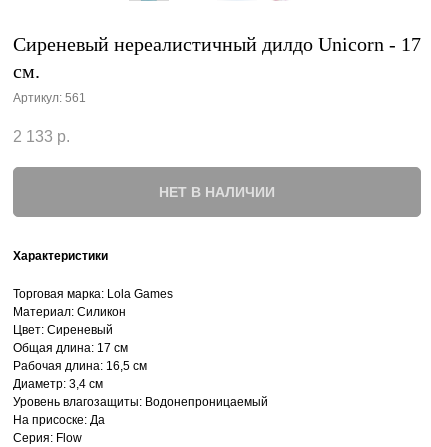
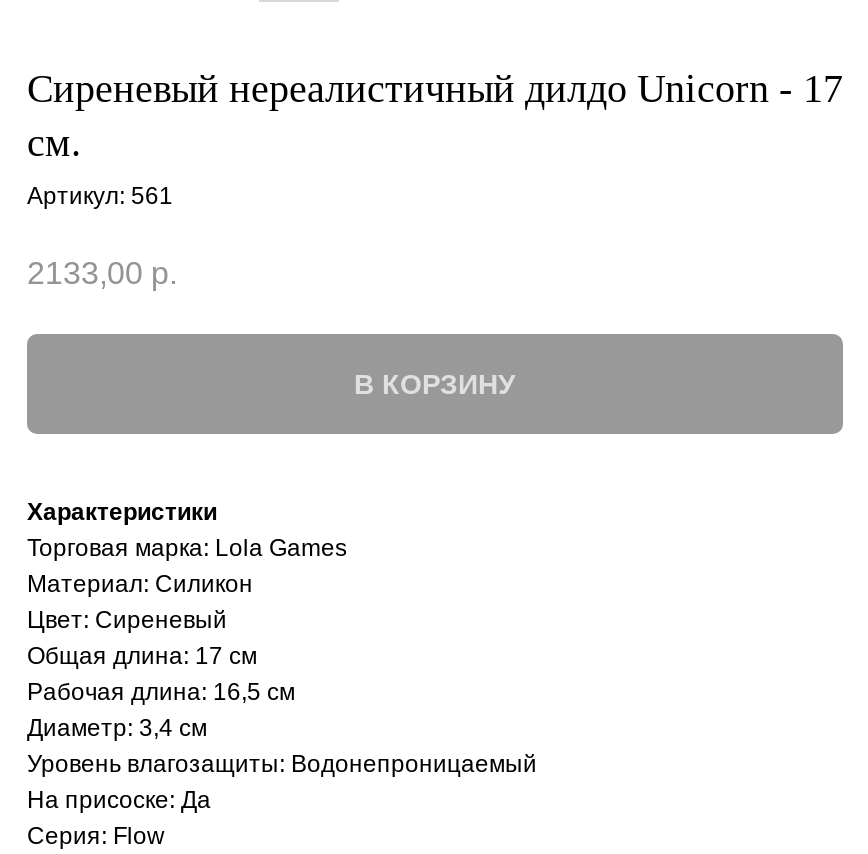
[13,128,70,145] 2 133 р. -> [27,257,177,291] 2133,00 р.
[159,184,275,200] НЕТ В НАЛИЧИИ -> [354,369,516,401] В КОРЗИНУ

